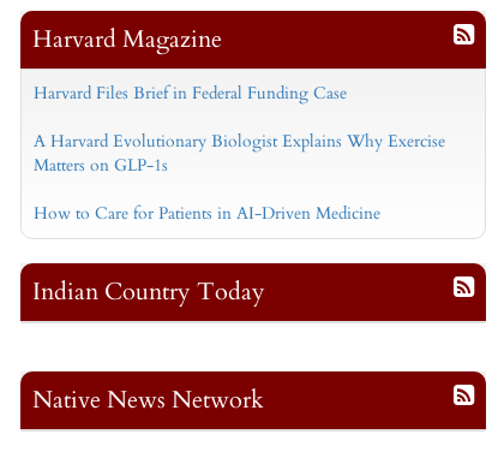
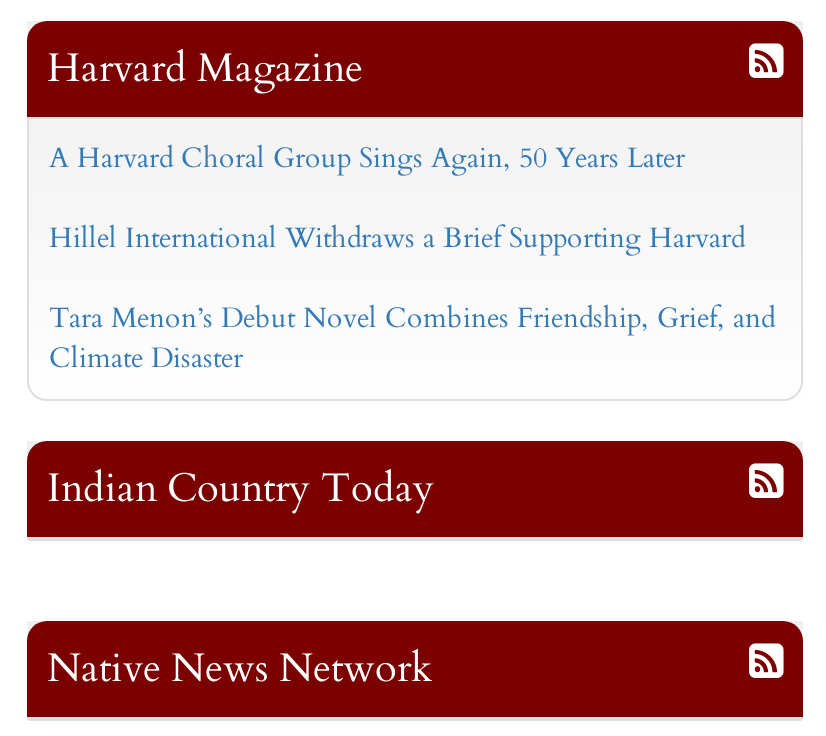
[34,82,347,105] Harvard Files Brief in Federal Funding Case -> [49,140,685,178] A Harvard Choral Group Sings Again, 50 Years Later
[34,130,445,177] A Harvard Evolutionary Biologist Explains Why Exercise | Matters on GLP-1s -> [49,220,745,258] Hillel International Withdraws a Brief Supporting Harvard
[34,203,380,225] How to Care for Patients in AI-Driven Medicine -> [49,300,775,378] Tara Menon’s Debut Novel Combines Friendship, Grief, and | Climate Disaster

